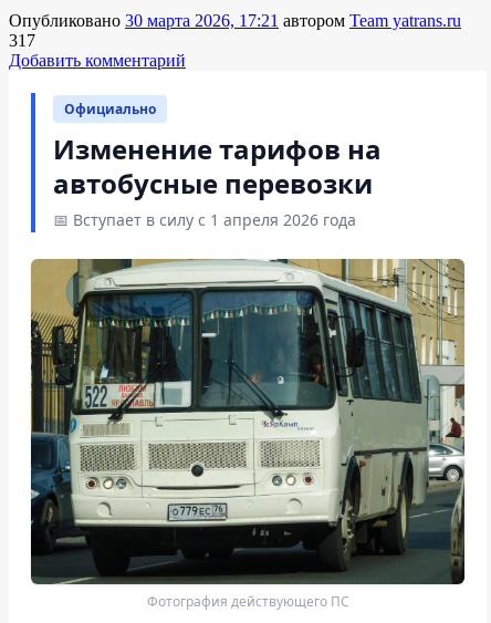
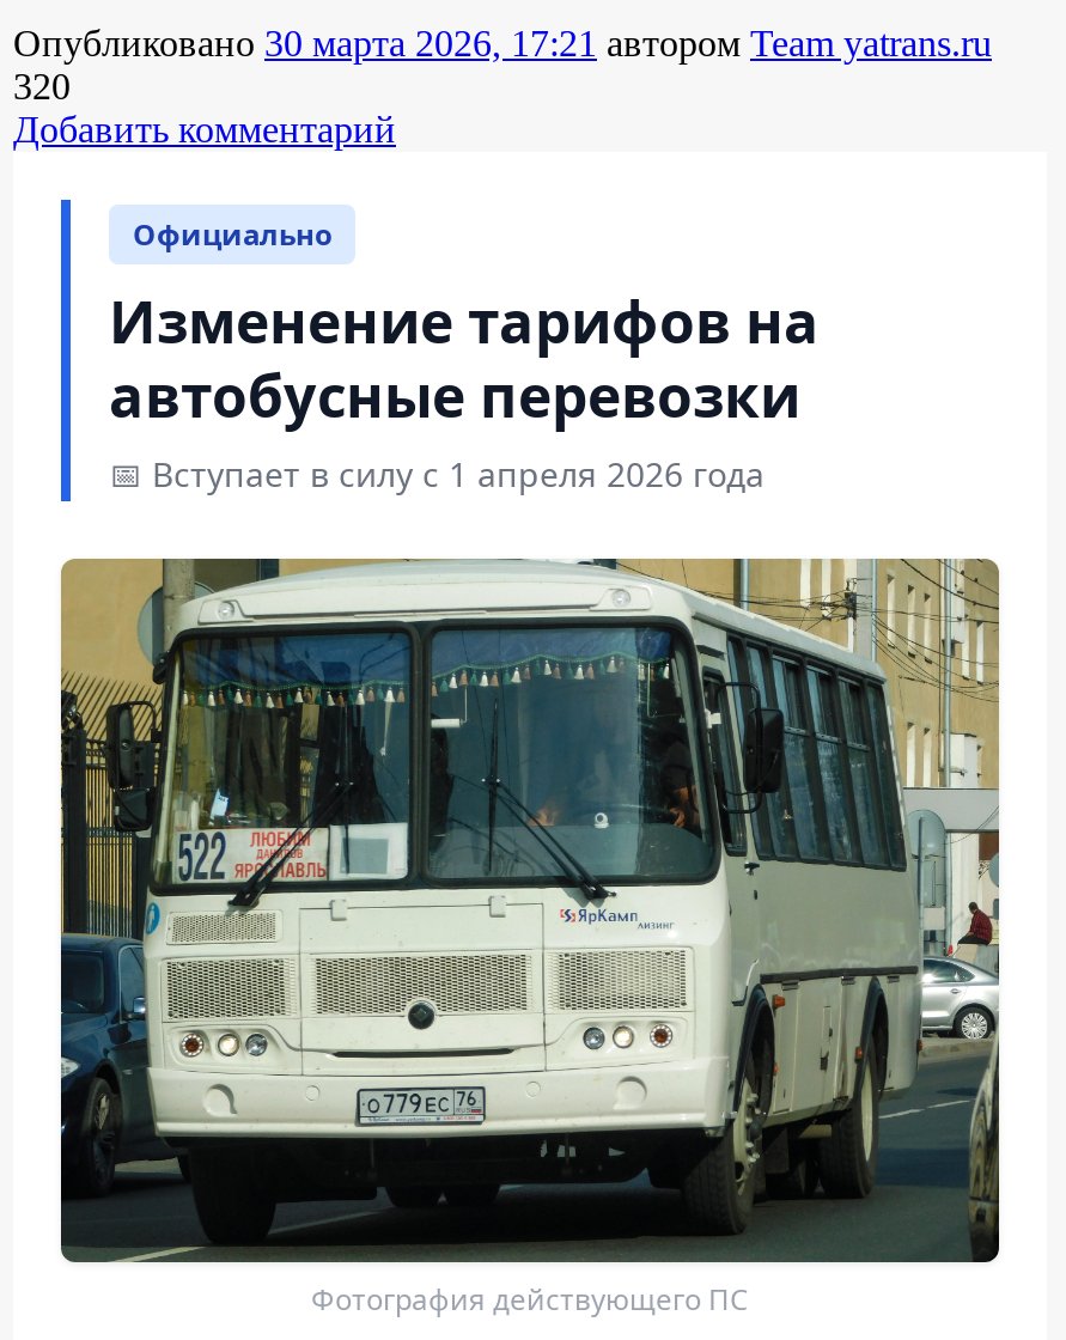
[9,31,35,50] 317 -> [13,65,71,106] 320

